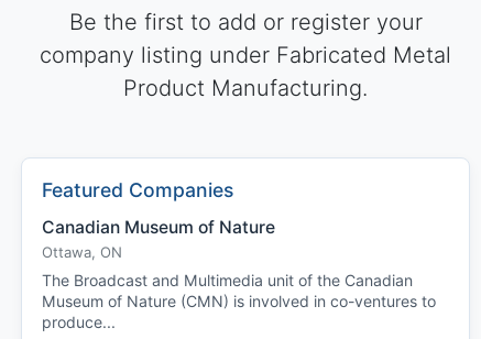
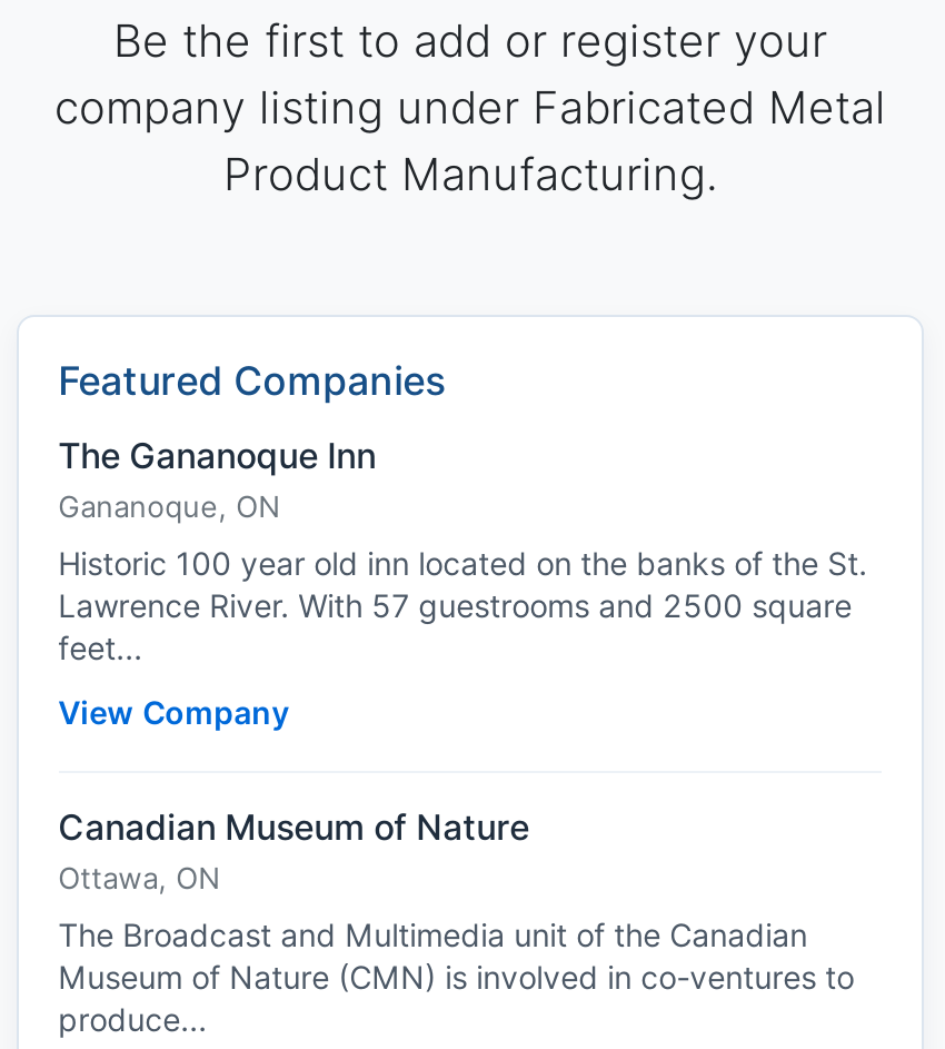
none -> [58,435,867,730] The Gananoque Inn | Gananoque, ON | Historic 100 year old inn located on the banks of the St. | Lawrence River. With 57 guestrooms and 2500 square | feet... | View Company

